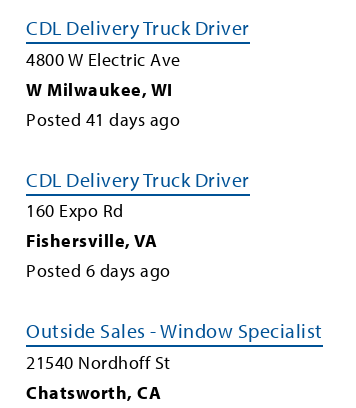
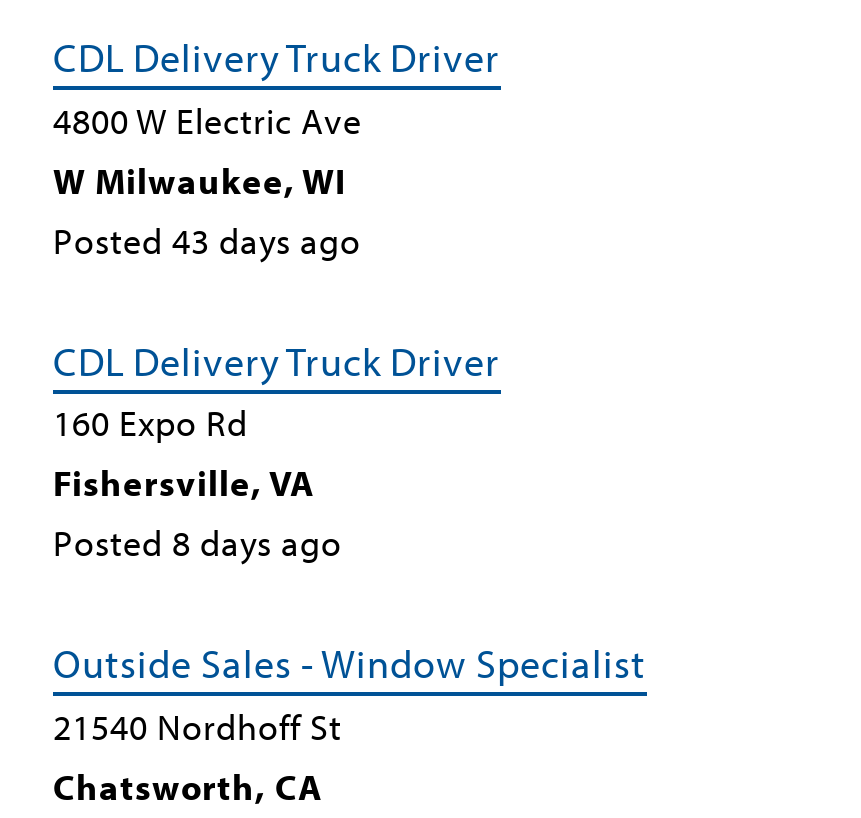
[26,107,180,130] Posted 41 days ago -> [53,217,361,263] Posted 43 days ago
[26,259,170,282] Posted 6 days ago -> [53,520,342,566] Posted 8 days ago

